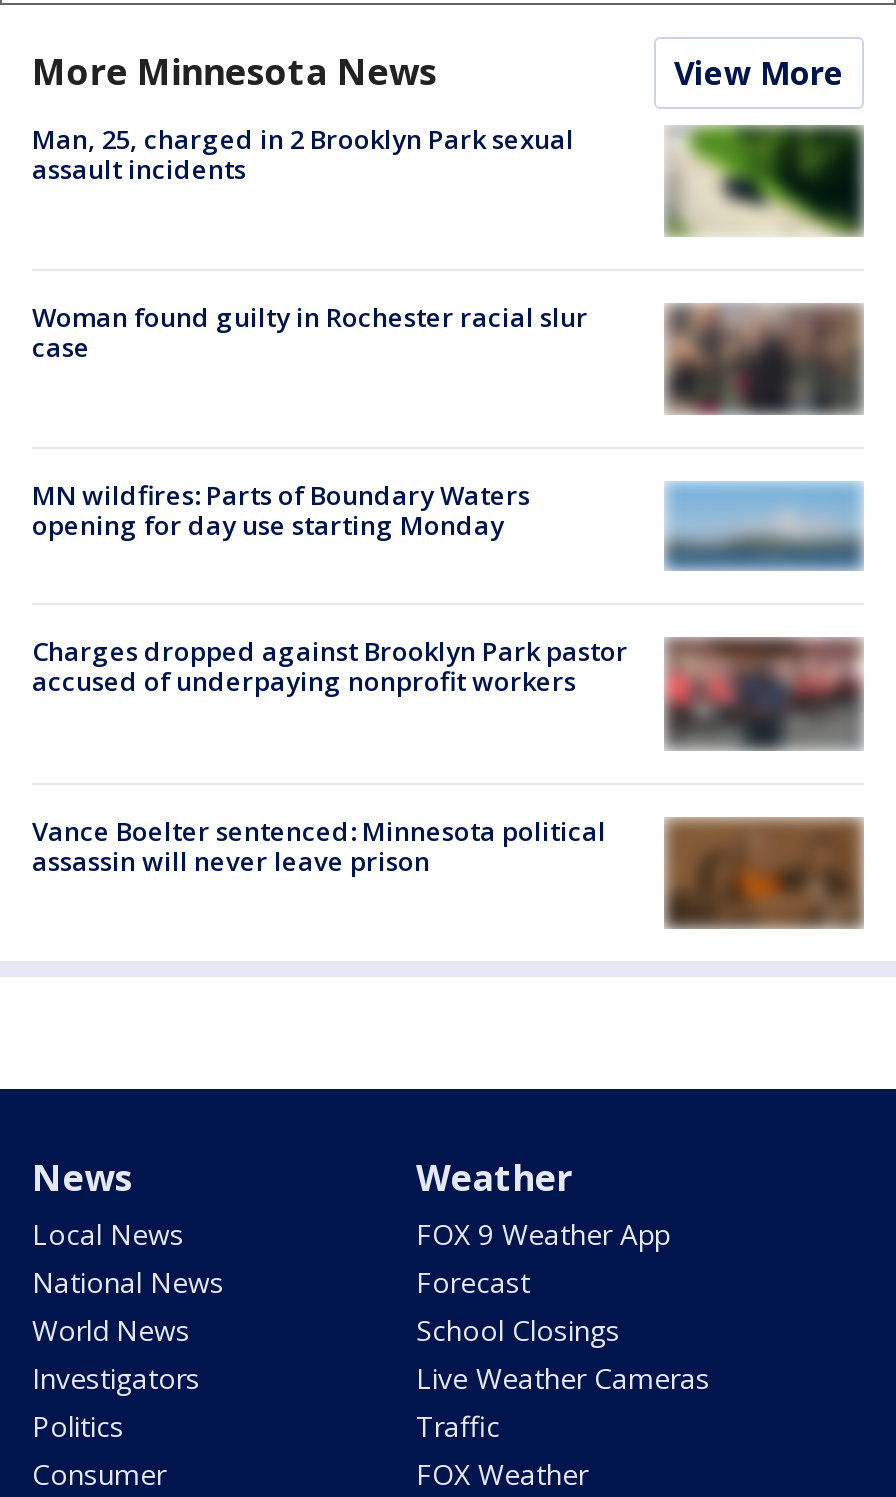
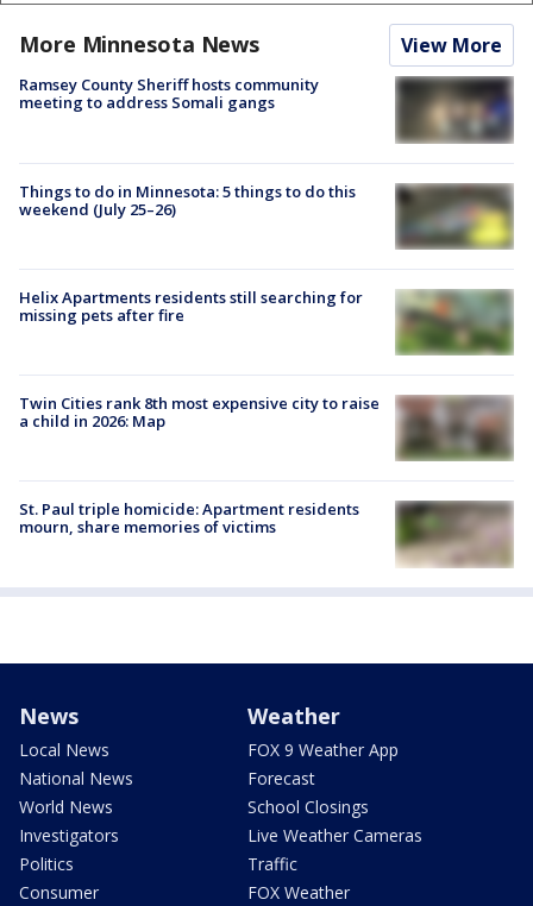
[32,121,574,187] Man, 25, charged in 2 Brooklyn Park sexual | assault incidents -> [19,74,319,113] Ramsey County Sheriff hosts community | meeting to address Somali gangs
[666,124,860,236] [image] -> [395,76,514,144] [image]
[32,299,862,414] [image] | Woman found guilty in Rochester racial slur | case -> [19,180,513,250] [image] | Things to do in Minnesota: 5 things to do this | weekend (July 25–26)
[32,478,530,544] MN wildfires: Parts of Boundary Waters | opening for day use starting Monday -> [19,286,363,326] Helix Apartments residents still searching for | missing pets after fire
[666,480,864,570] [image] -> [396,289,514,356] [image]
[32,634,860,744] [image] | Charges dropped against Brooklyn Park pastor | accused of underpaying nonprofit workers -> [19,392,509,461] [image] | Twin Cities rank 8th most expensive city to raise | a child in 2026: Map
[32,812,862,926] [image] | Vance Boelter sentenced: Minnesota political | assassin will never leave prison -> [19,499,512,566] [image] | St. Paul triple homicide: Apartment residents | mourn, share memories of victims

